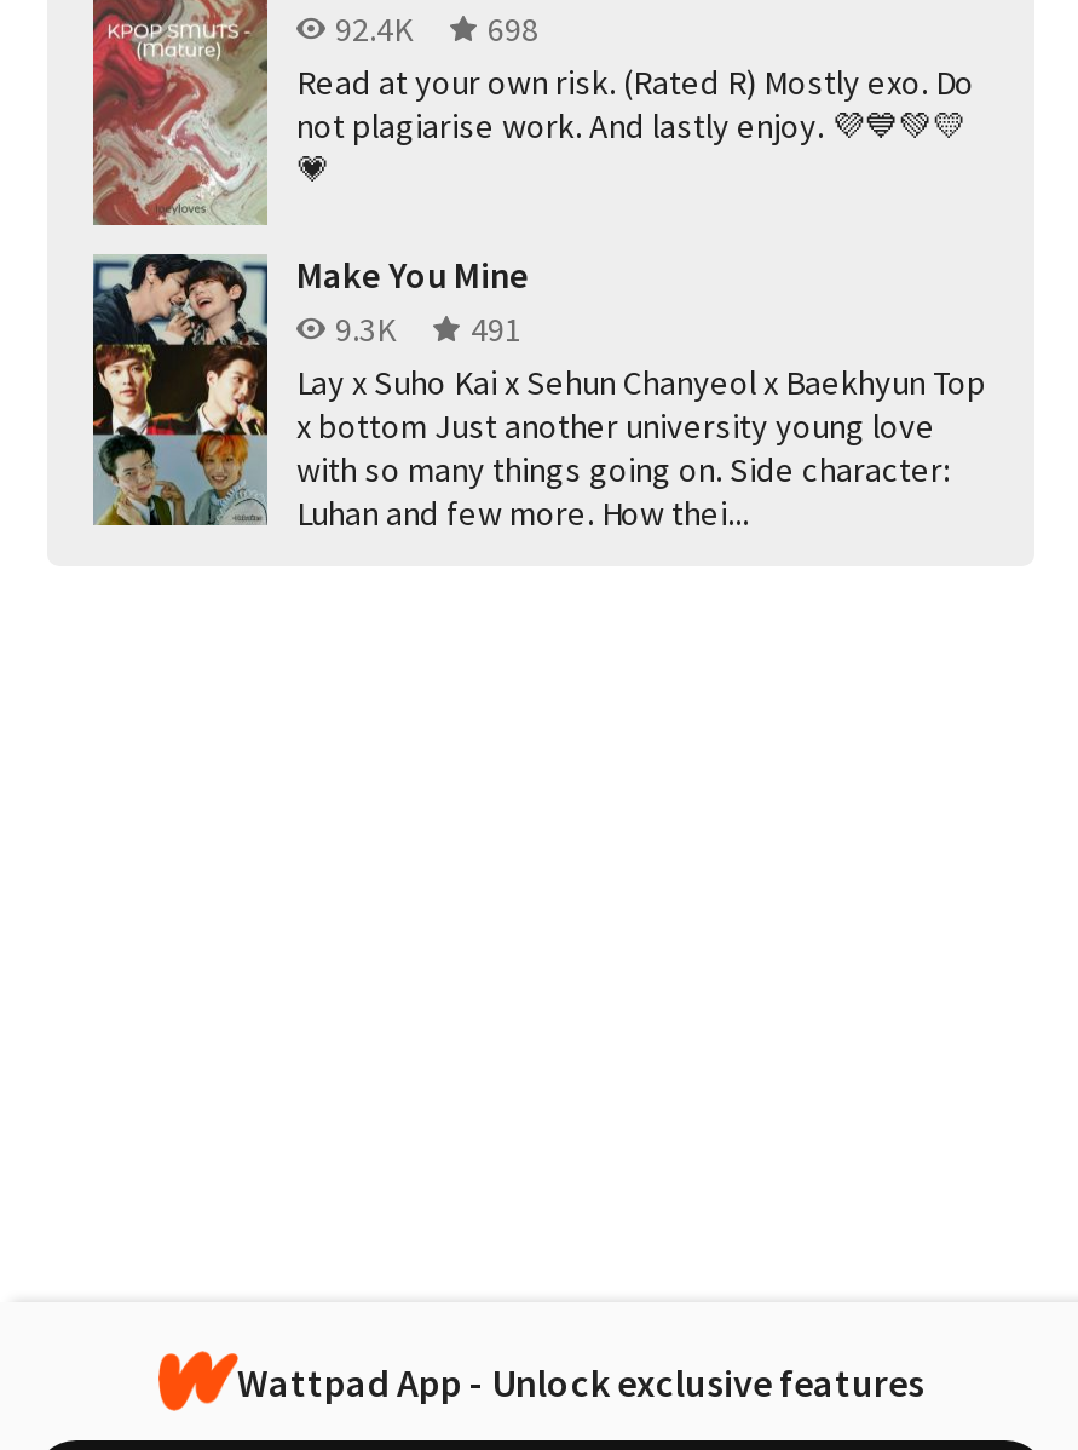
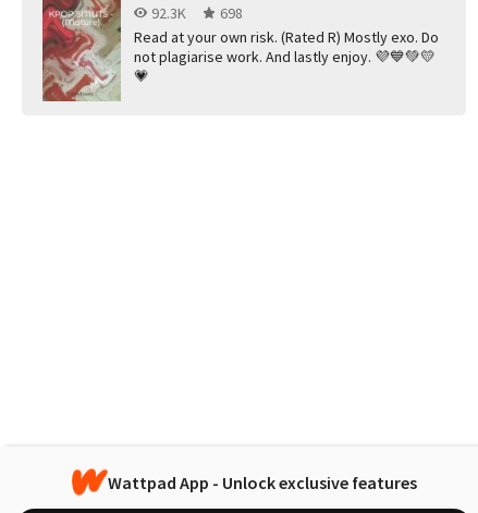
[335,7,538,50] 92.4K 698 -> [151,3,243,23] 92.3K 698
[91,251,986,534] [image] | Make You Mine | 9.3K | 491 | Lay x Suho Kai x Sehun Chanyeol x Baekhyun Top | x bottom Just another university young love | with so many things going on. Side character: | Luhan and few more. How thei... -> none

